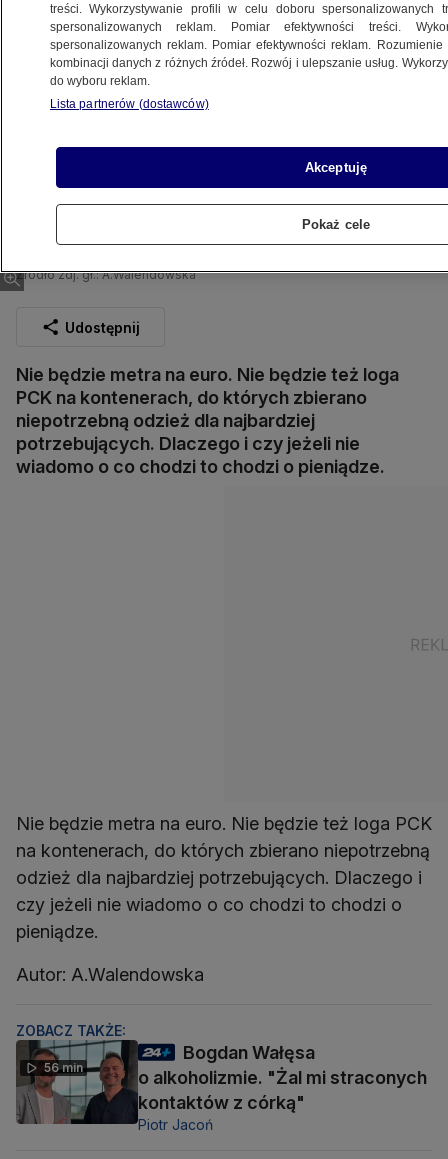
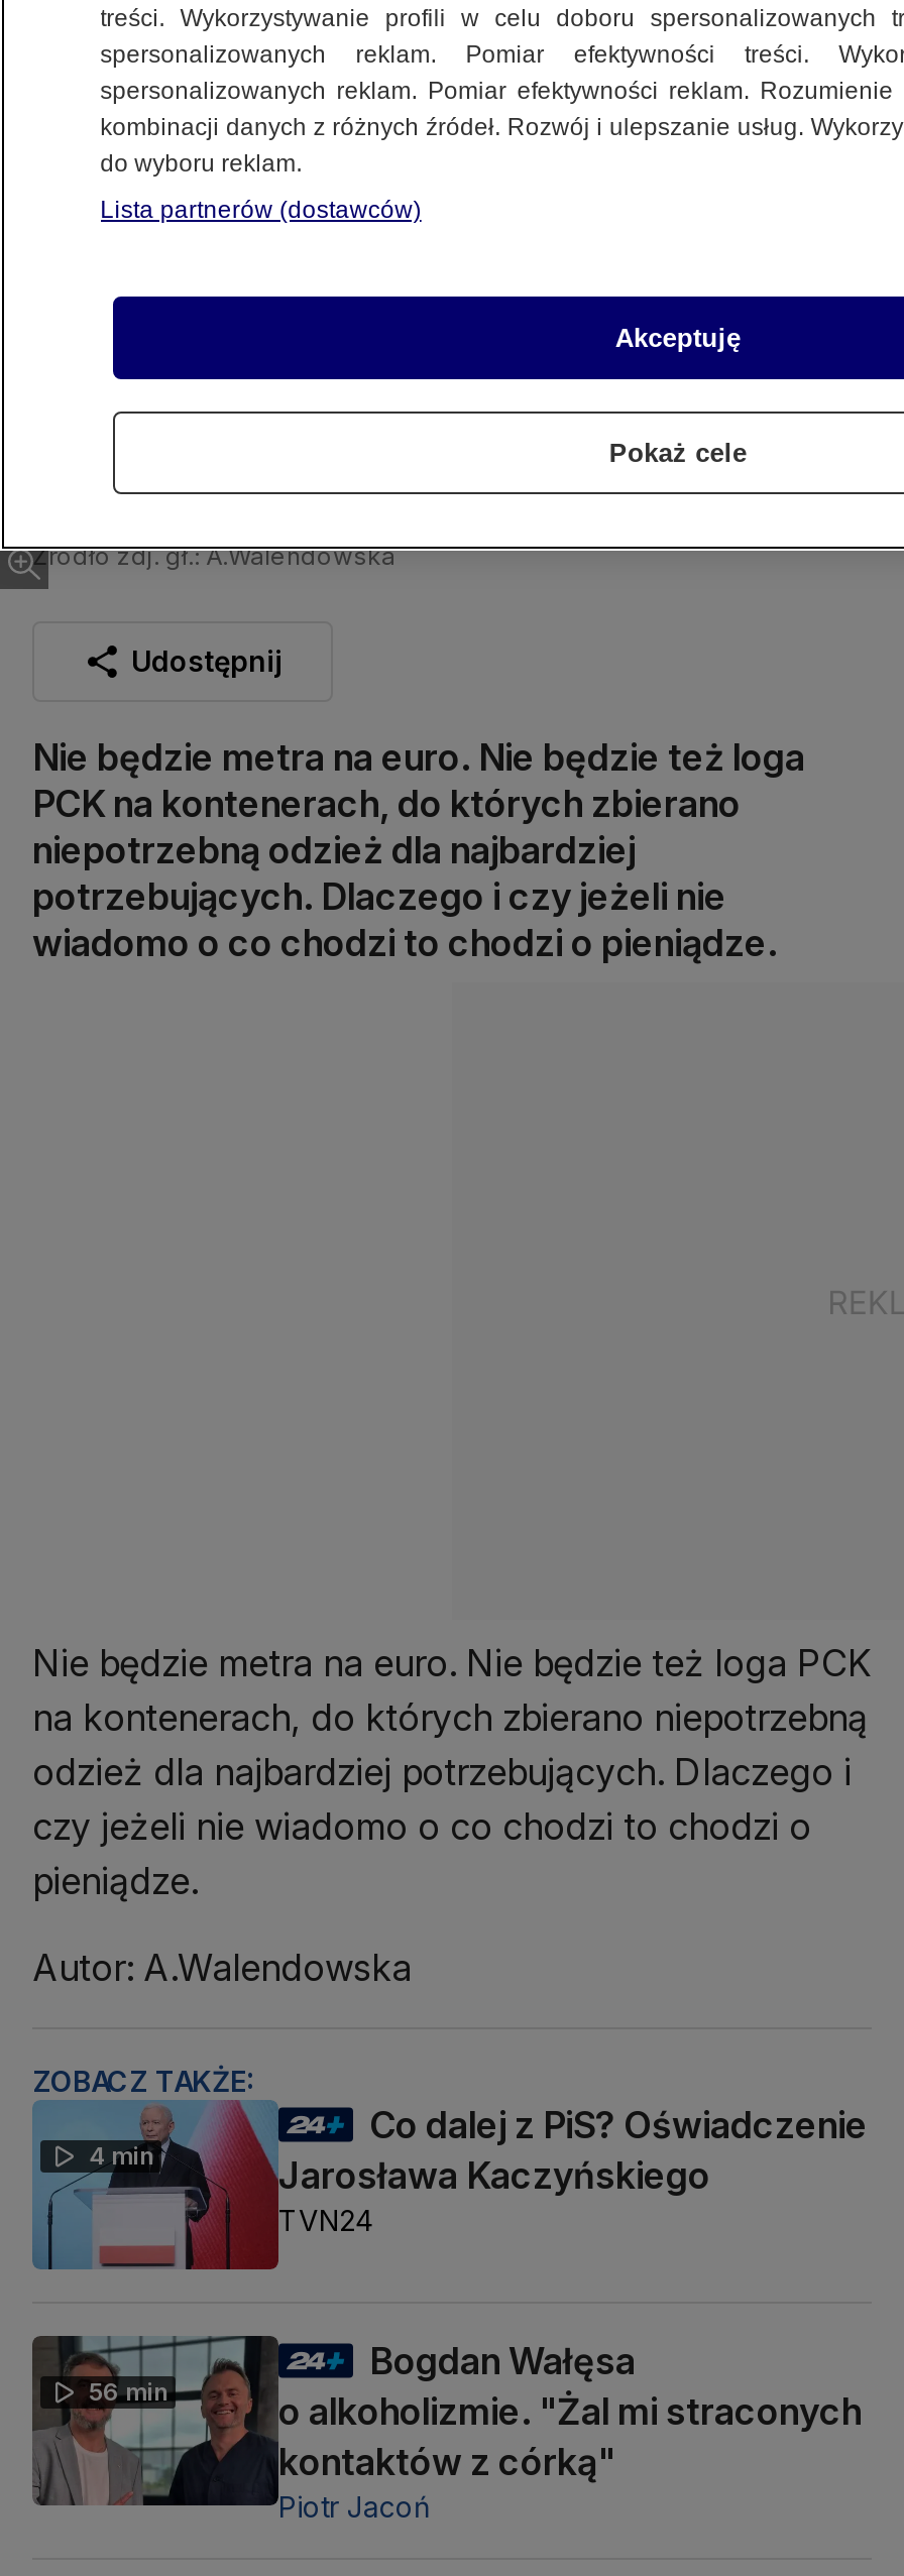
none -> [34,2102,280,2269] [image] | 4 min
none -> [278,2103,868,2237] Co dalej z PiS? Oświadczenie | Jarosława Kaczyńskiego | TVN24

